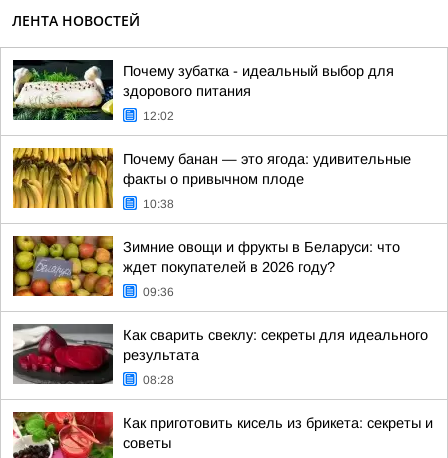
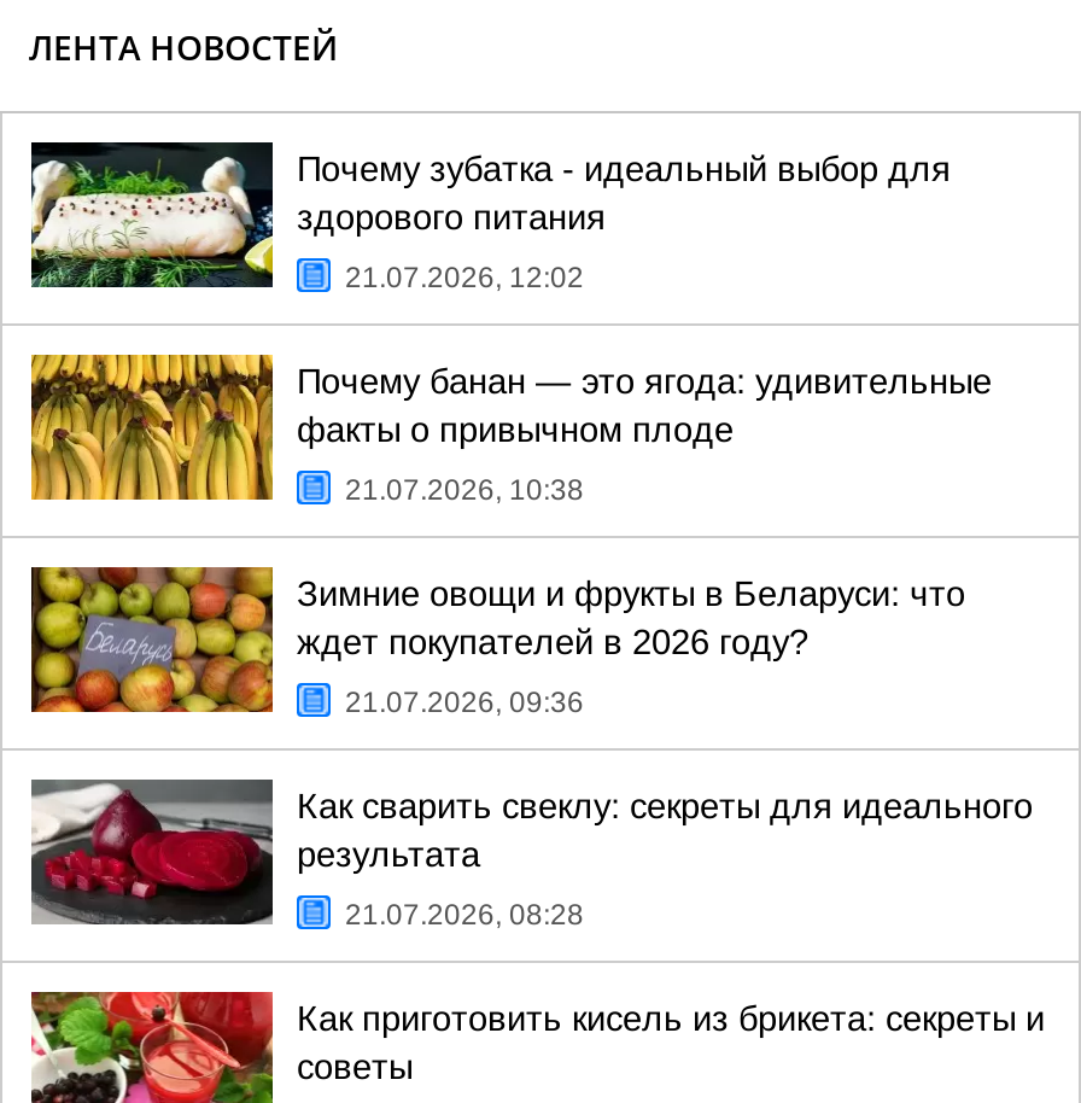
[143,109,174,123] 12:02 -> [345,261,584,294] 21.07.2026, 12:02
[143,197,174,211] 10:38 -> [345,473,584,507] 21.07.2026, 10:38
[143,285,174,299] 09:36 -> [345,685,584,719] 21.07.2026, 09:36
[143,373,174,387] 08:28 -> [345,898,584,932] 21.07.2026, 08:28

